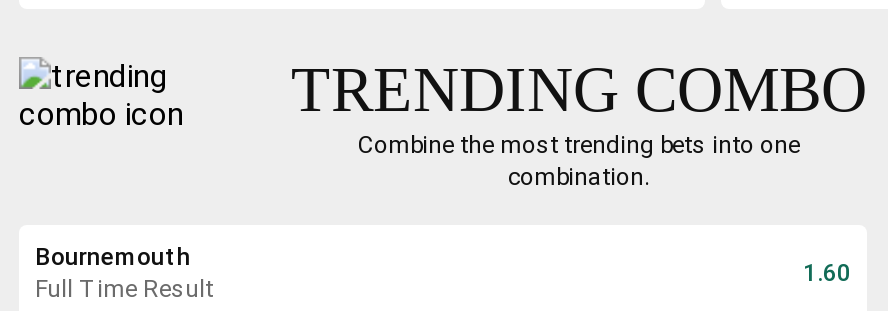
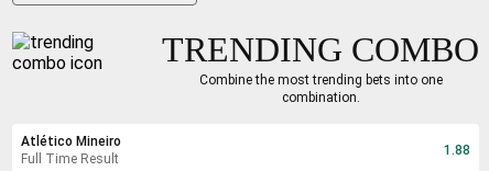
[35,243,191,271] Bournemouth -> [21,134,121,149] Atlético Mineiro
[803,259,851,287] 1.60 -> [444,142,470,158] 1.88

